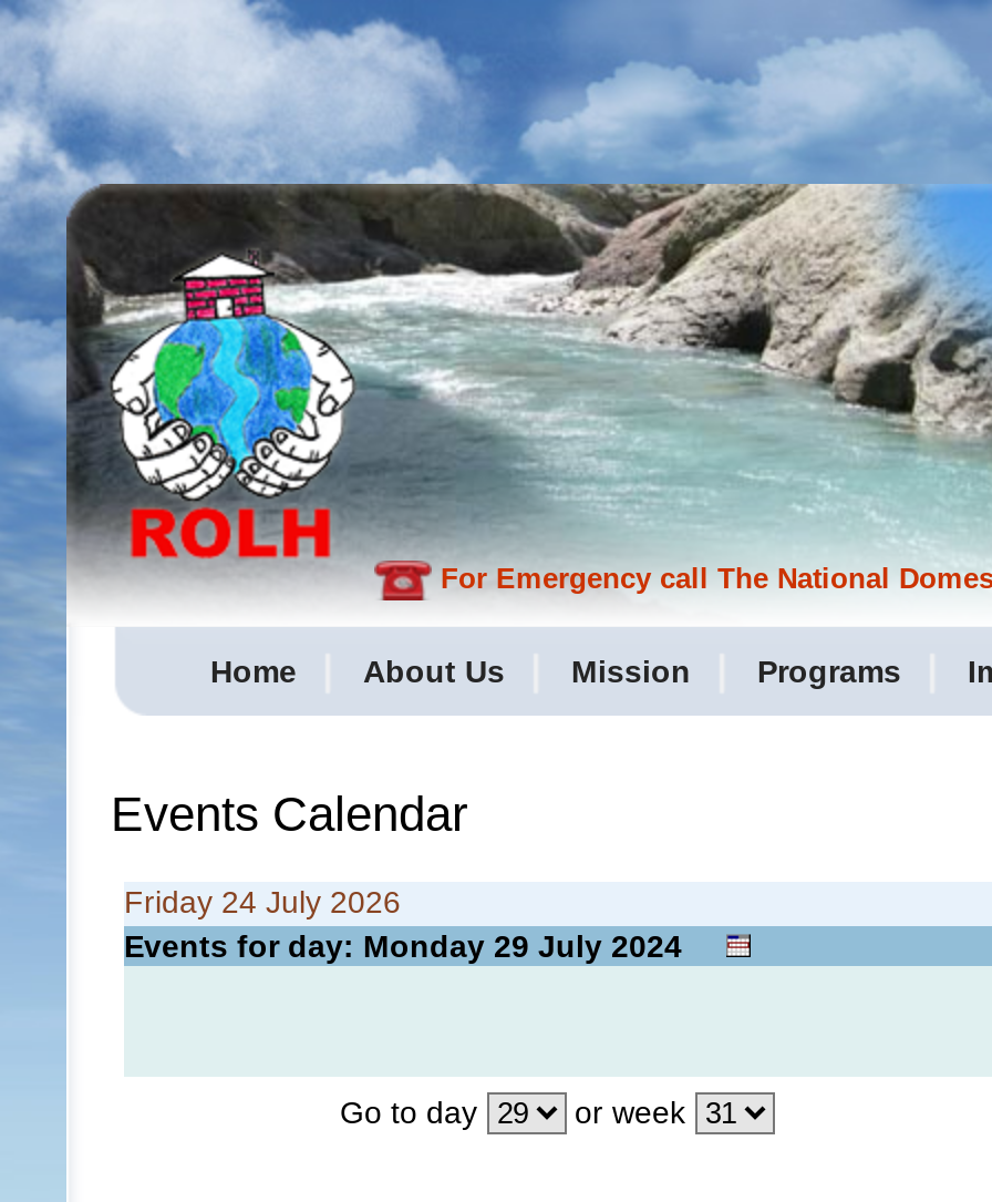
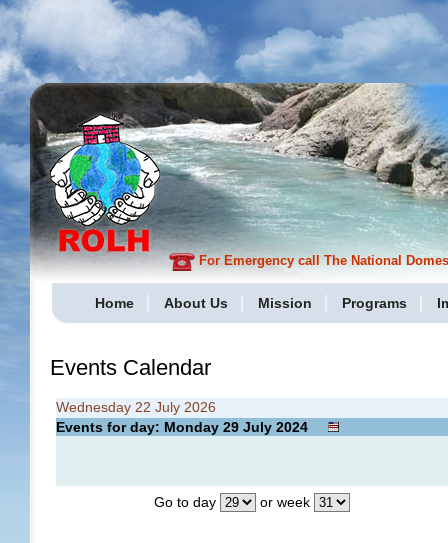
[124,884,401,920] Friday 24 July 2026 -> [56,399,216,415] Wednesday 22 July 2026

